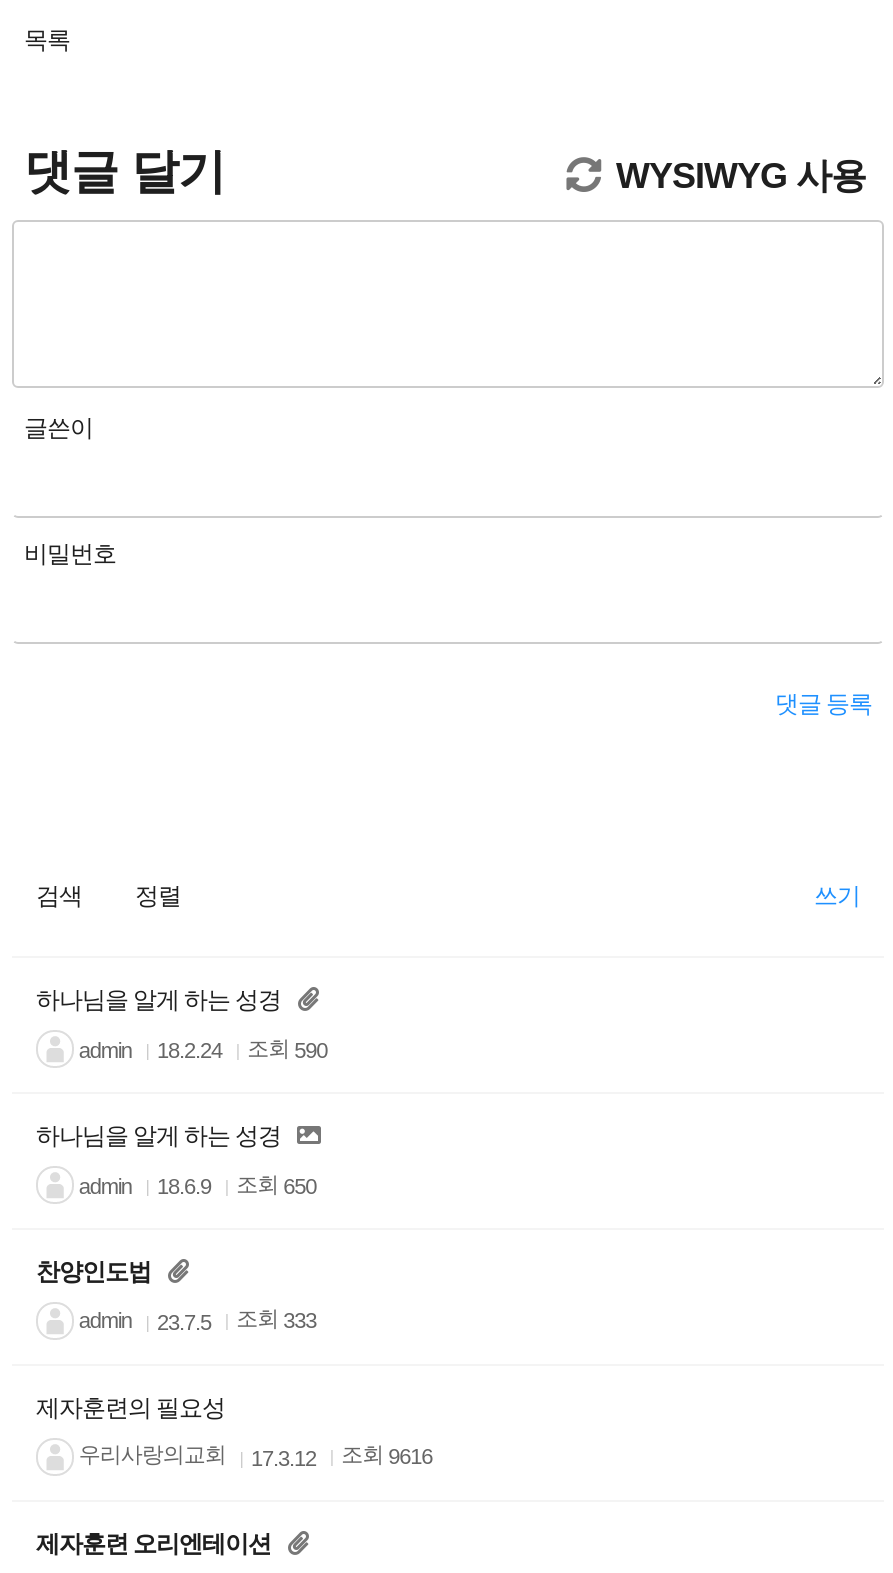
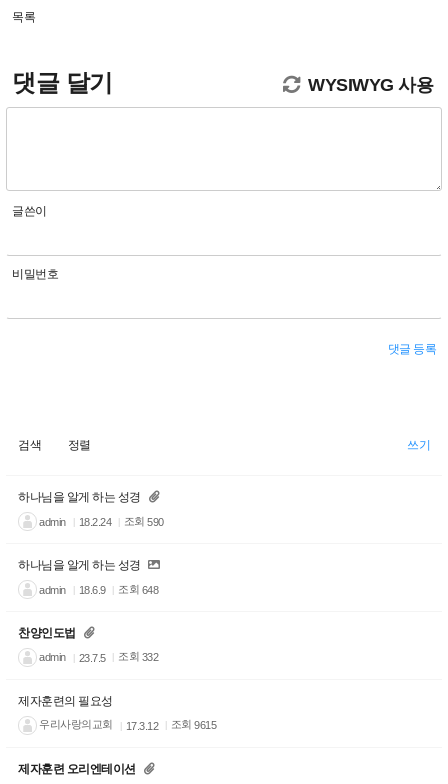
[79,1171,316,1198] admin 18.6.9 조회 650 -> [39,583,158,596] admin 18.6.9 조회 648
[79,1307,316,1334] admin 23.7.5 조회 333 -> [39,650,158,664] admin 23.7.5 조회 332
[79,1443,432,1470] 우리사랑의교회 17.3.12 조회 9616 -> [39,718,216,732] 우리사랑의교회 17.3.12 조회 9615

